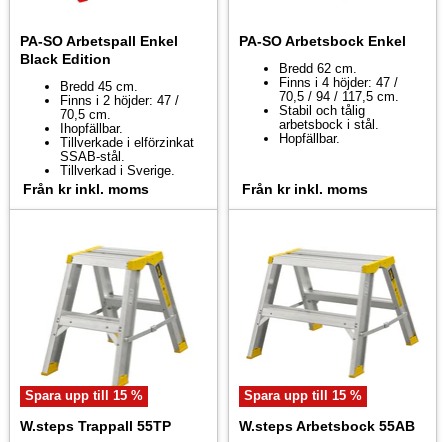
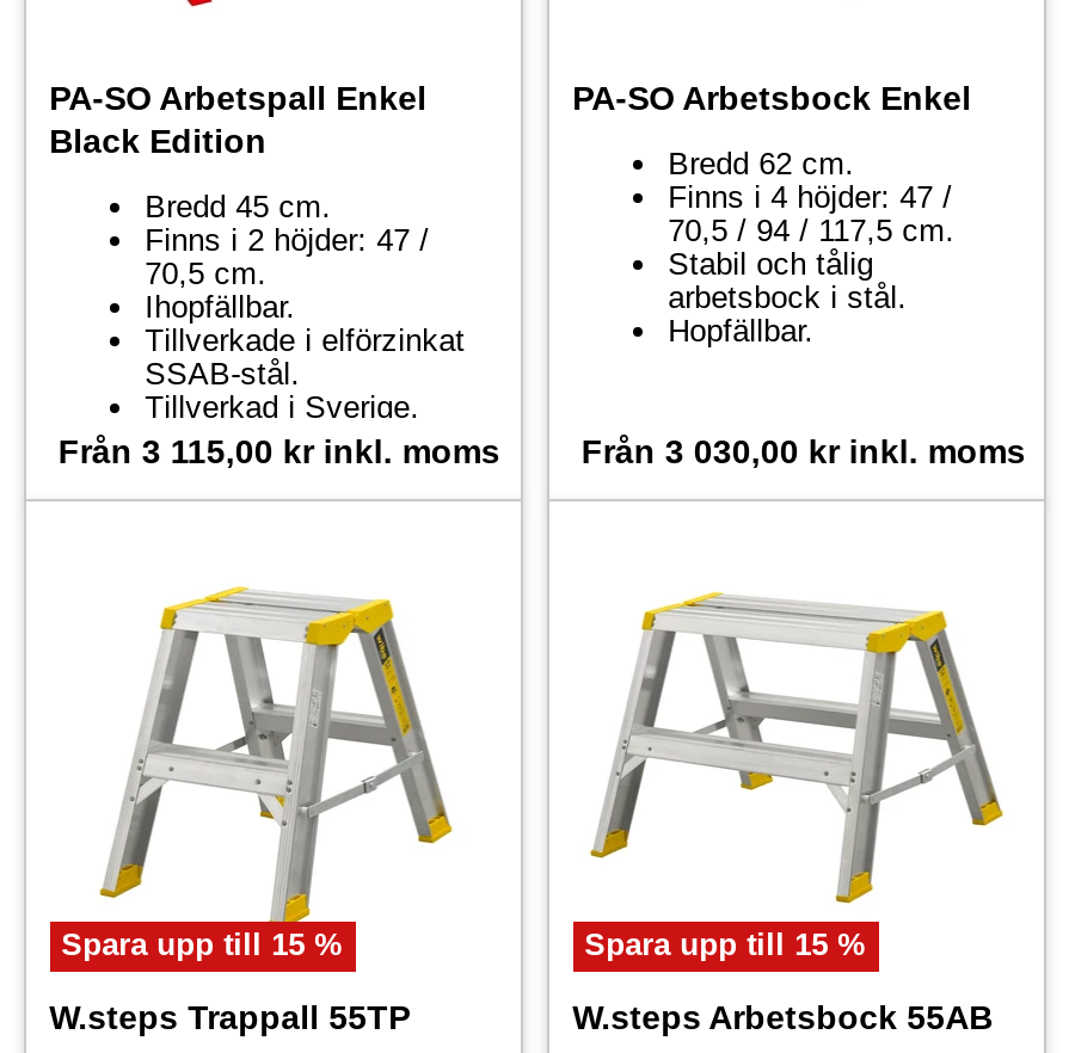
[23,181,149,197] Från kr inkl. moms -> [58,433,500,471] Från 3 115,00 kr inkl. moms
[242,181,368,197] Från kr inkl. moms -> [581,433,1026,471] Från 3 030,00 kr inkl. moms

